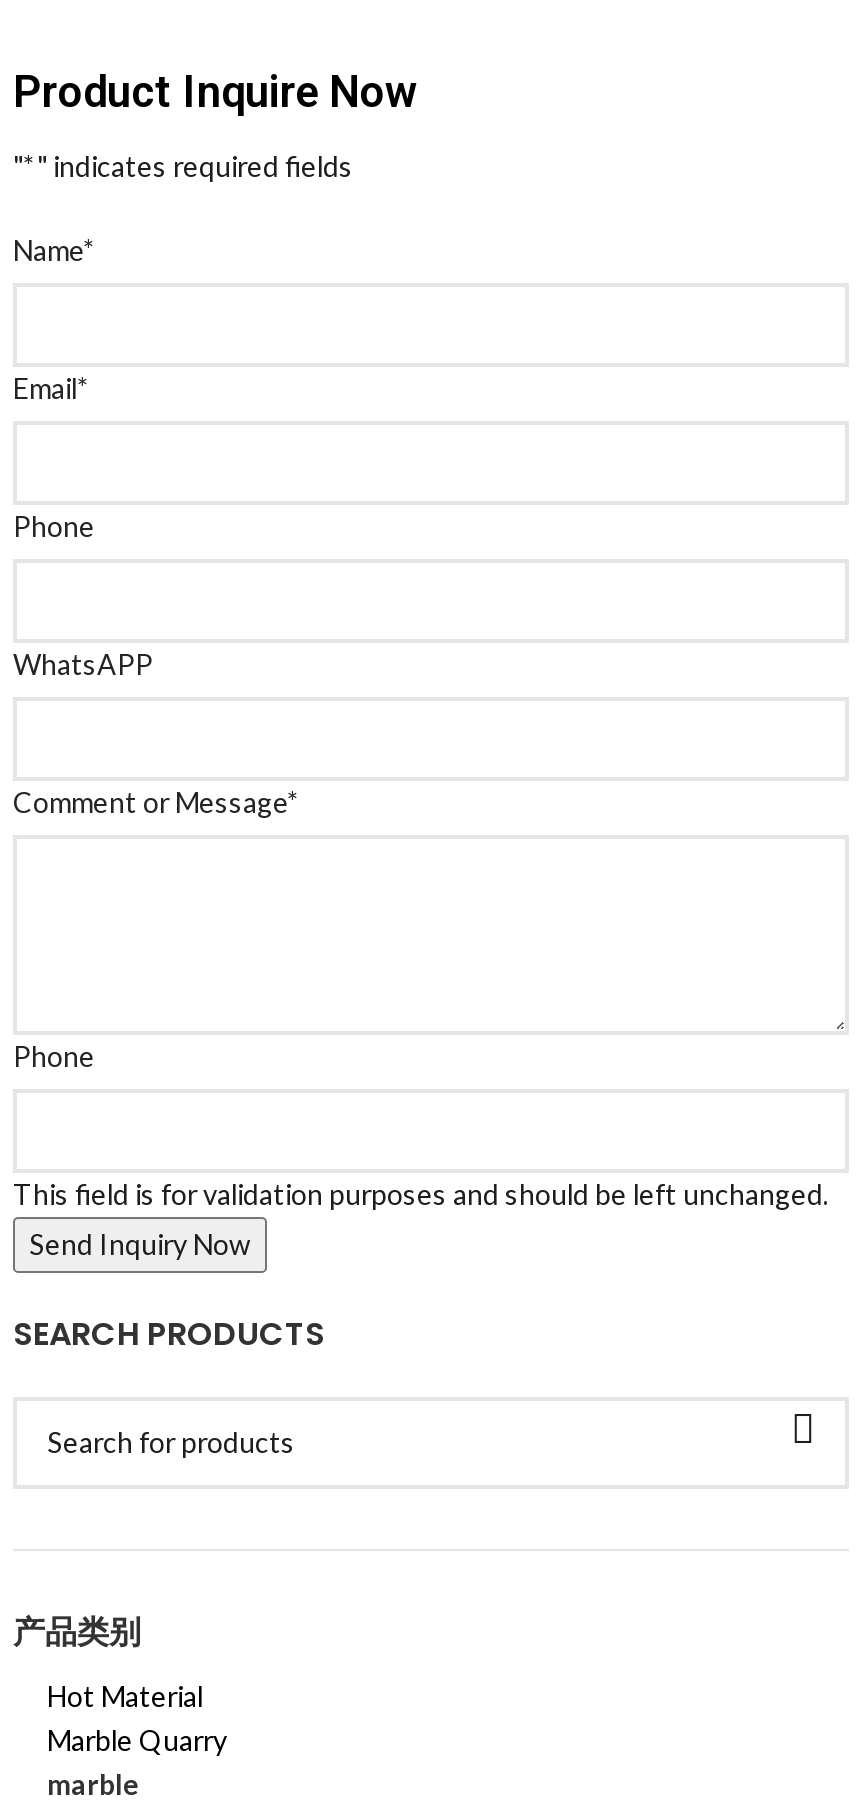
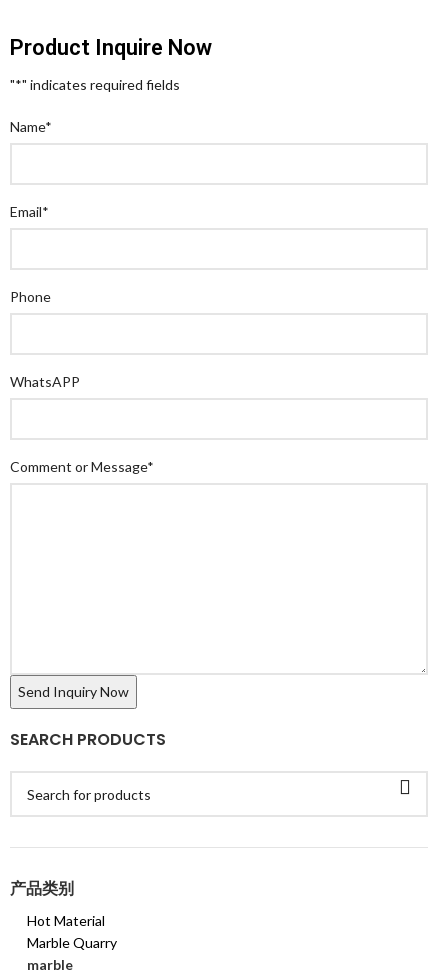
[13,1039,95,1073] Phone -> none
[13,1177,829,1211] This field is for validation purposes and should be left unchanged. -> none

